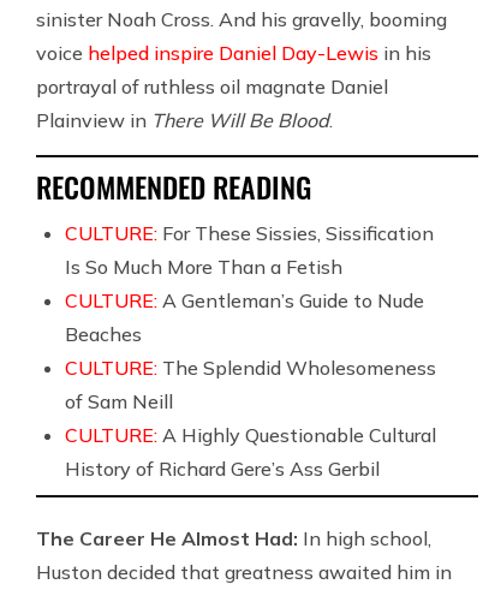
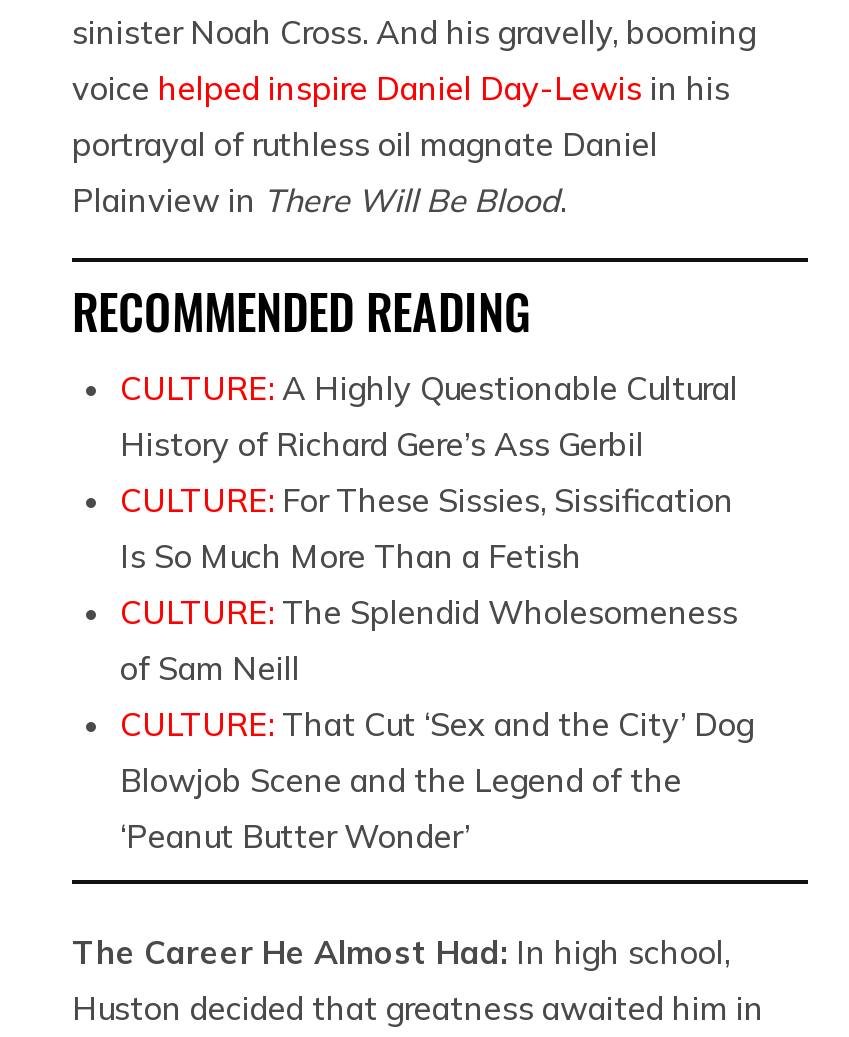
moved [65,221,434,279] -> [120,480,734,576]: CULTURE: For These Sissies, Sissification | Is So Much More Than a Fetish
[65,288,424,346] CULTURE: A Gentleman’s Guide to Nude | Beaches -> none
none -> [120,704,754,856] CULTURE: That Cut ‘Sex and the City’ Dog | Blowjob Scene and the Legend of the | ‘Peanut Butter Wonder’
moved [65,423,436,480] -> [120,368,738,464]: CULTURE: A Highly Questionable Cultural | History of Richard Gere’s Ass Gerbil

